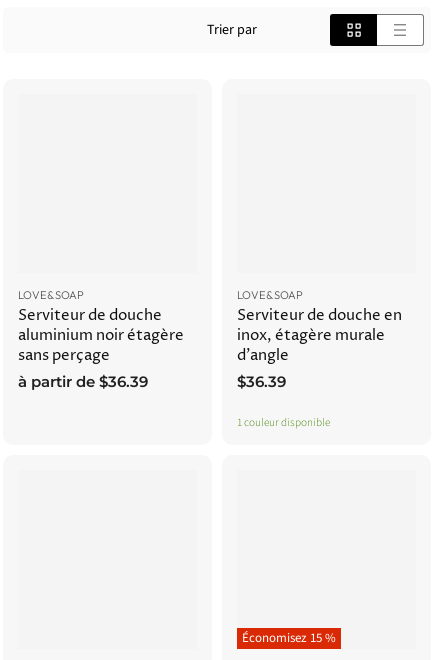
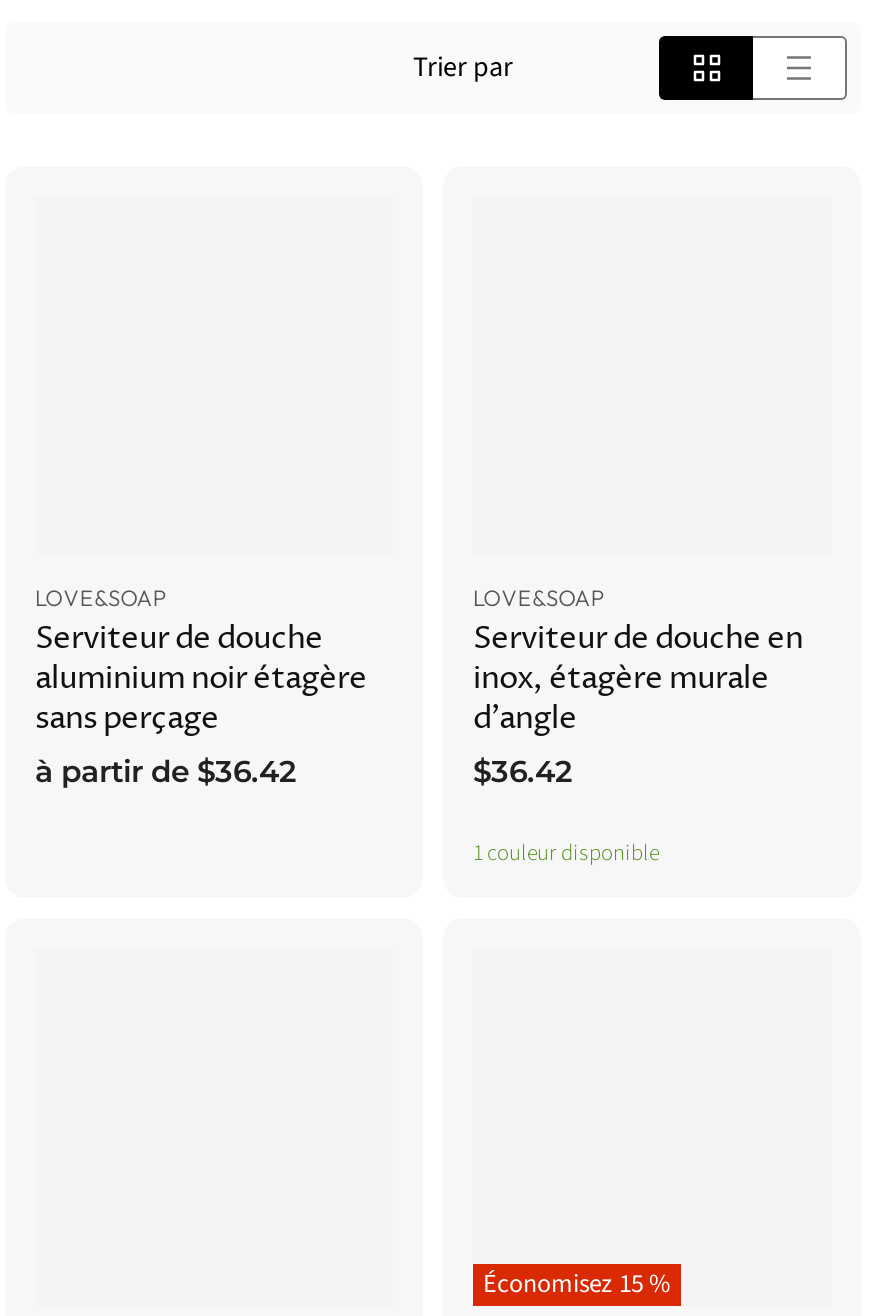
[18,371,148,390] à partir de $36.39 -> [35,751,297,789] à partir de $36.42
[237,371,286,390] $36.39 -> [473,751,573,789] $36.42

